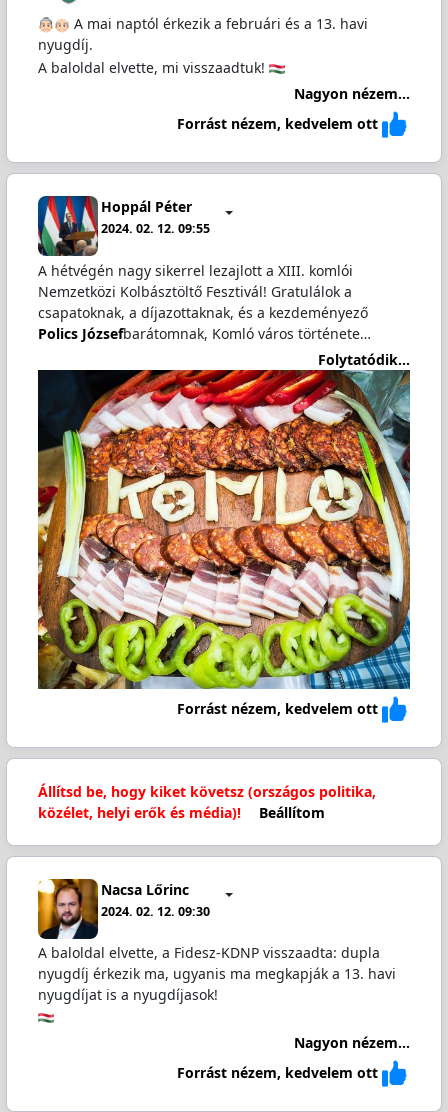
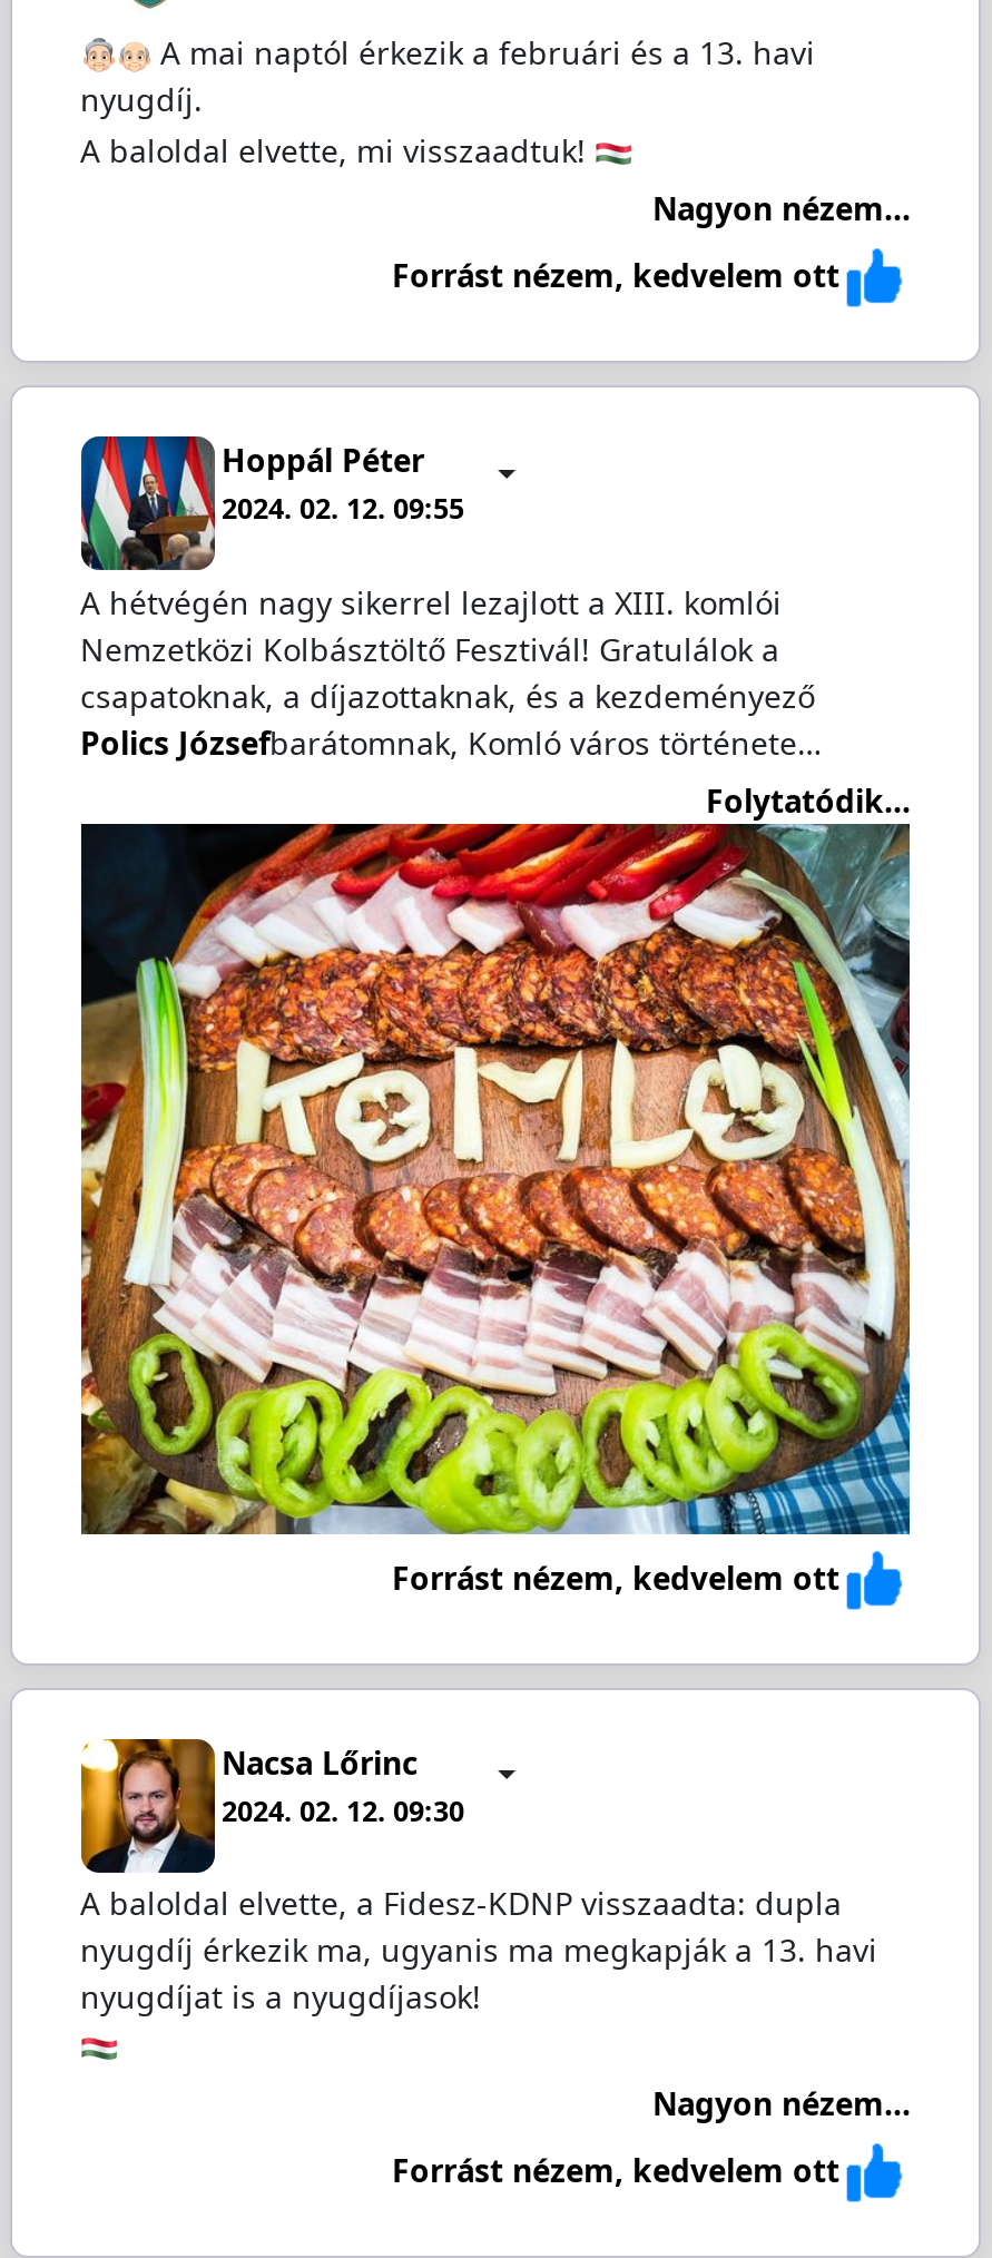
[37,782,375,822] Állítsd be, hogy kiket követsz (országos politika, | közélet, helyi erők és média)! | Beállítom -> none

